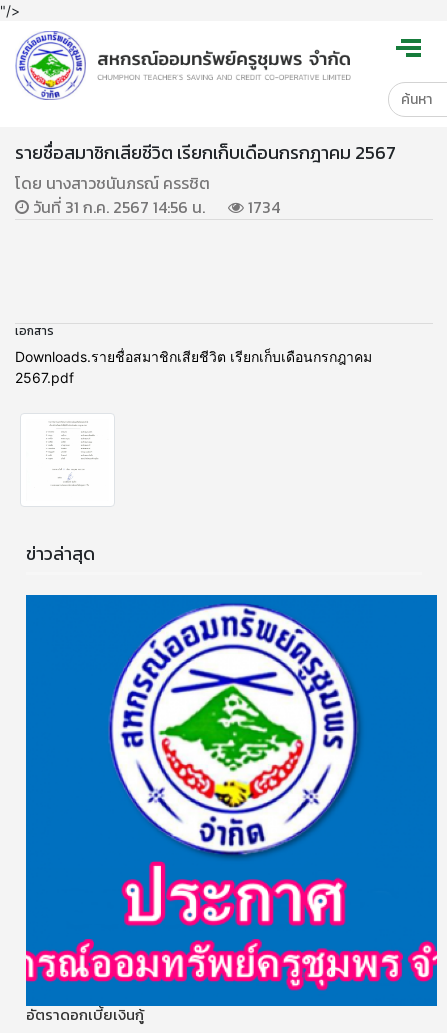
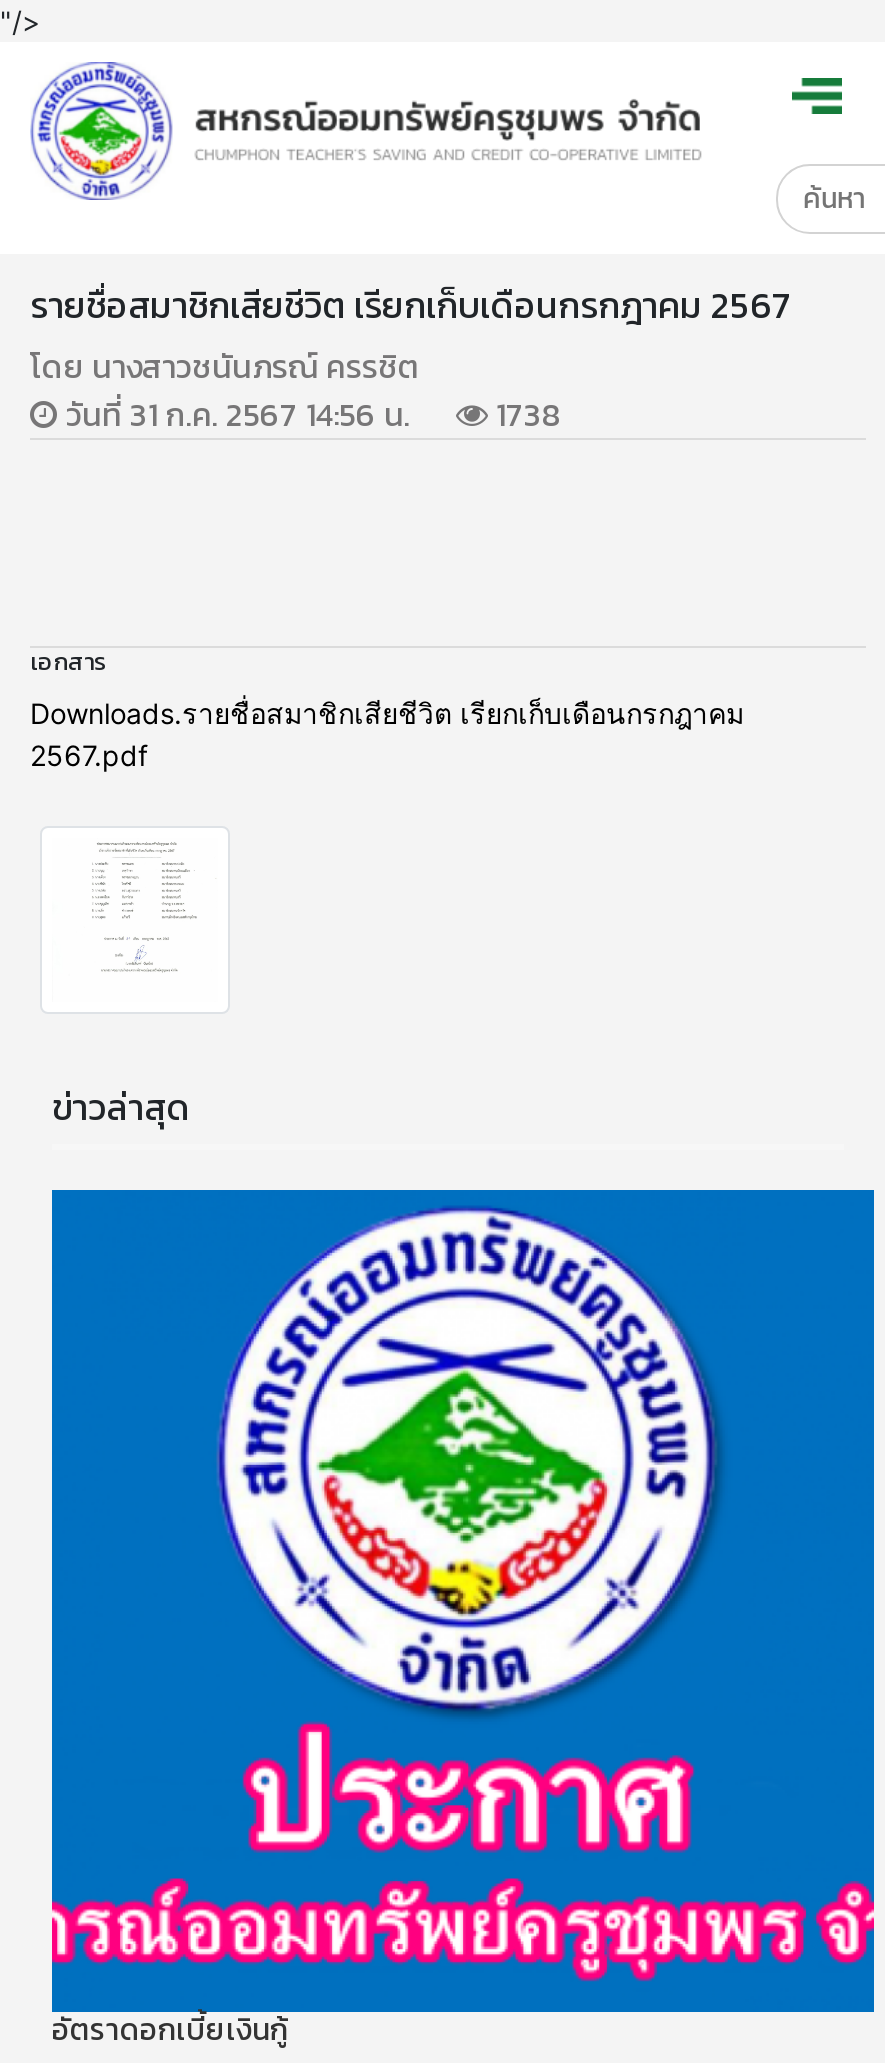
[29,194,280,218] วันที่ 31 ก.ค. 2567 14:56 น. 1734 -> [58,389,562,437] วันที่ 31 ก.ค. 2567 14:56 น. 1738

